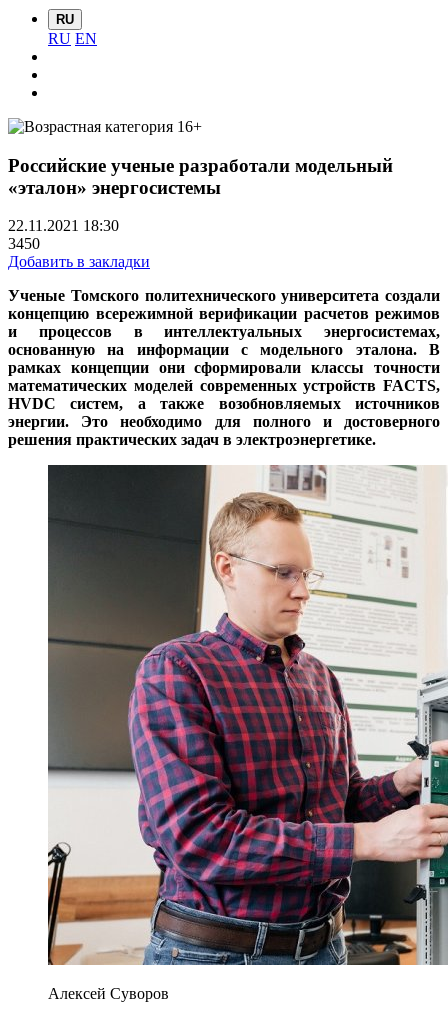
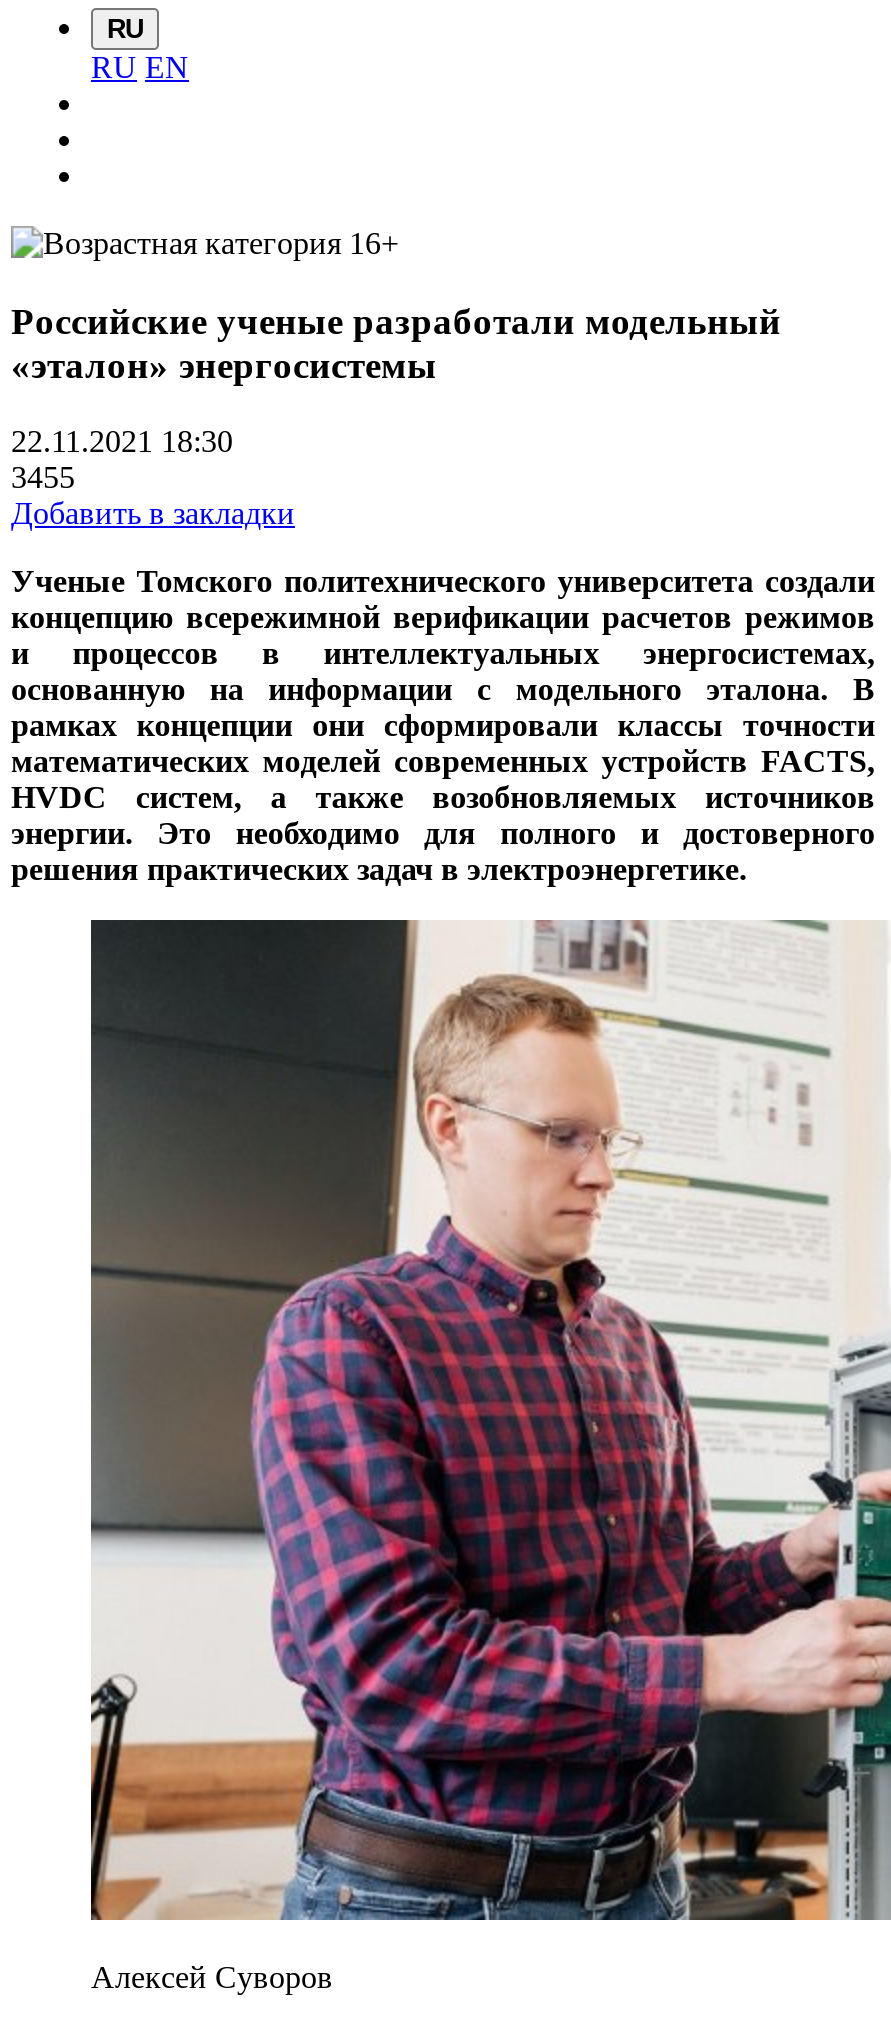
[8,235,40,252] 3450 -> [11,461,75,495] 3455

